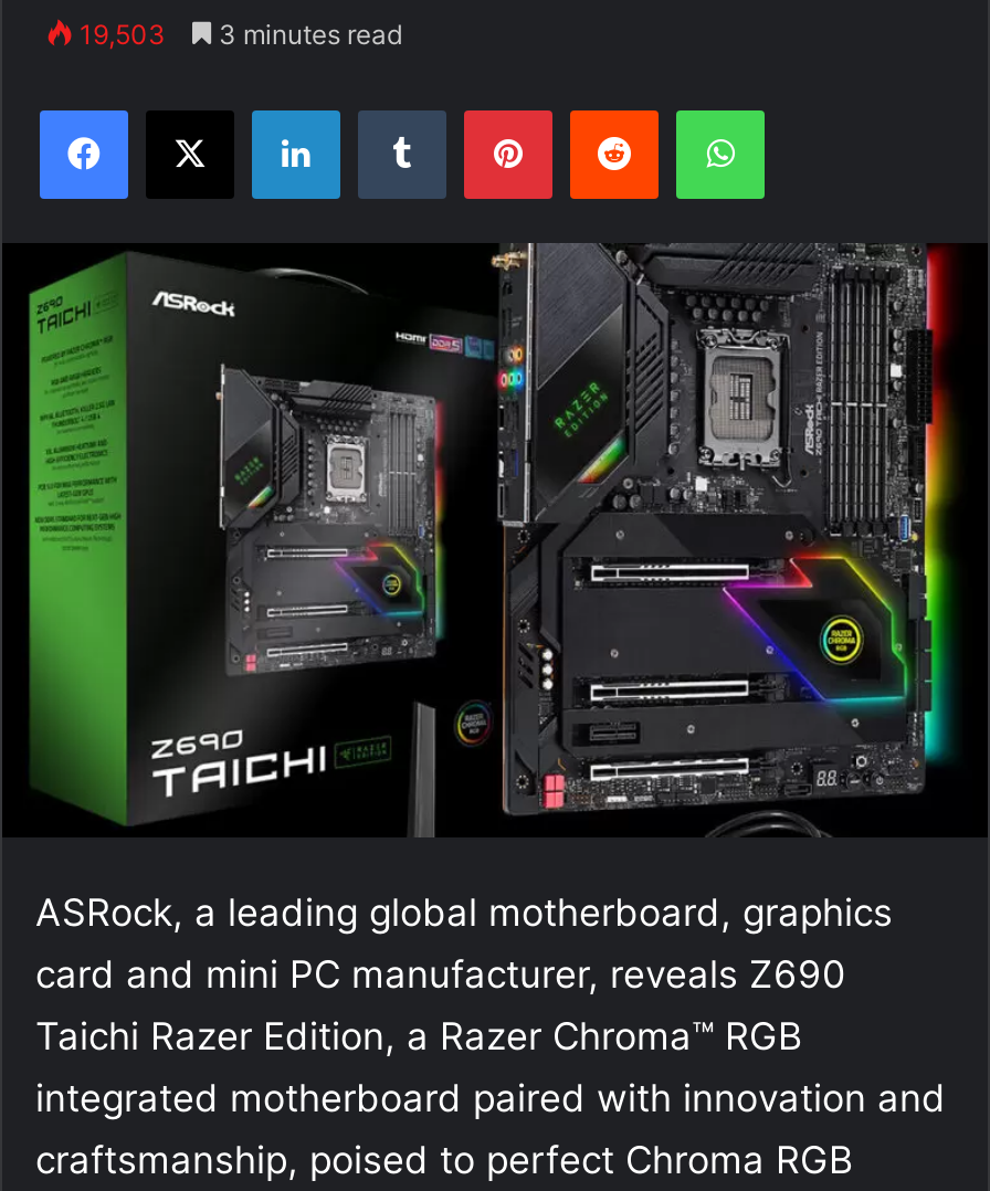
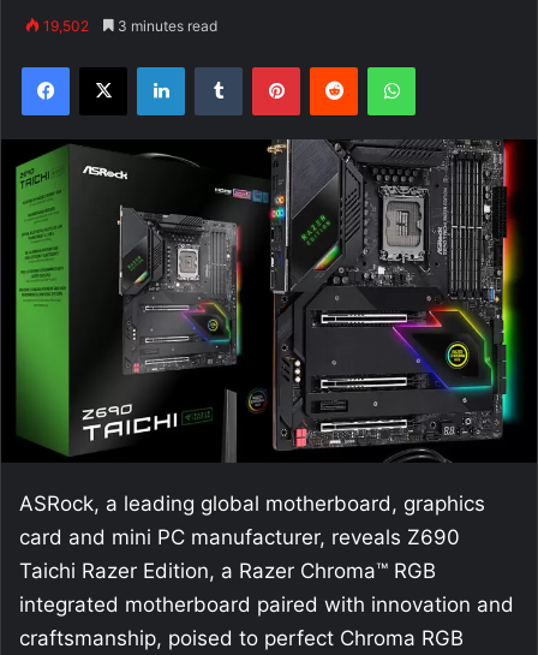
[73,18,402,51] 19,503 3 minutes read -> [40,17,217,35] 19,502 3 minutes read

